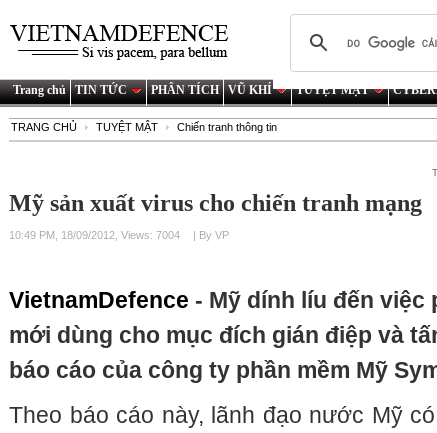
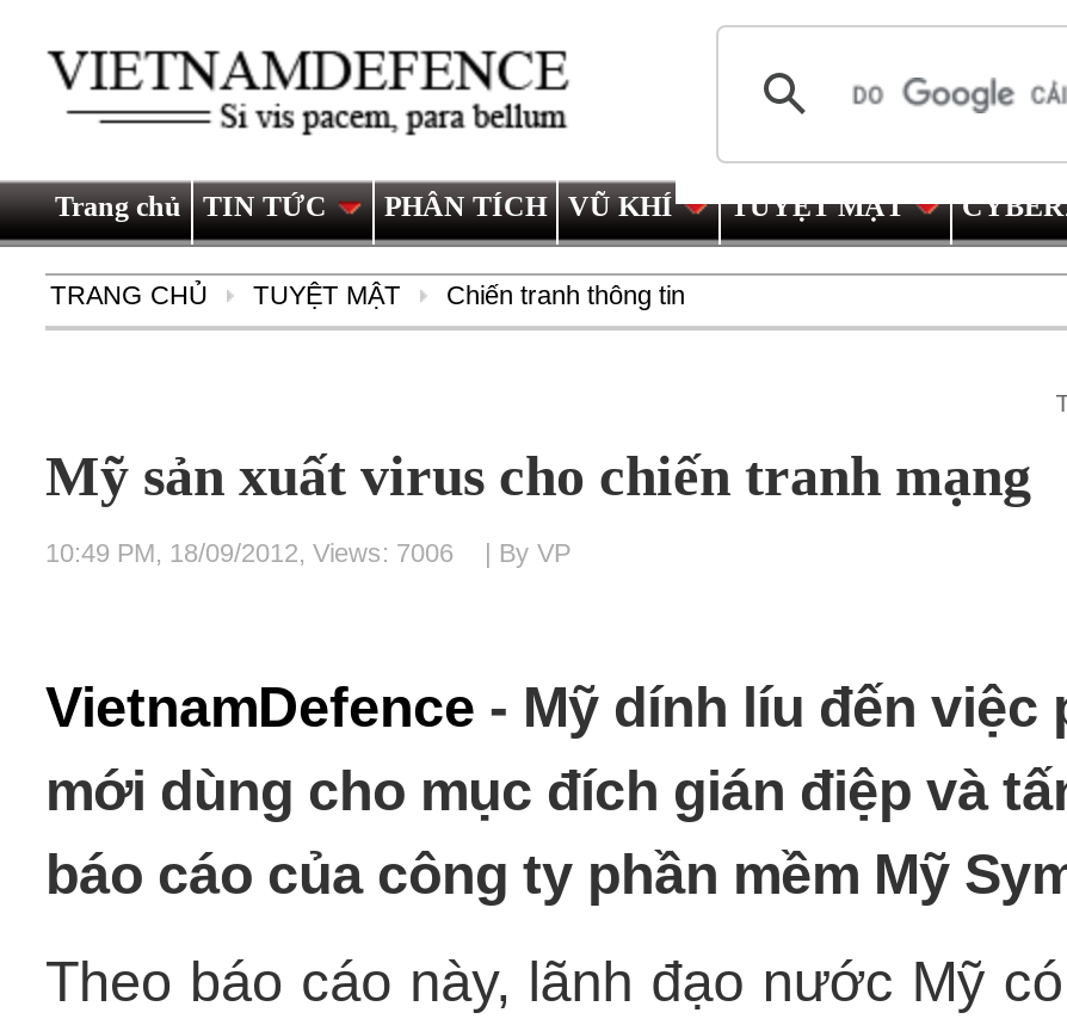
[9,229,183,241] 10:49 PM, 18/09/2012, Views: 7004 -> [45,538,461,567] 10:49 PM, 18/09/2012, Views: 7006

